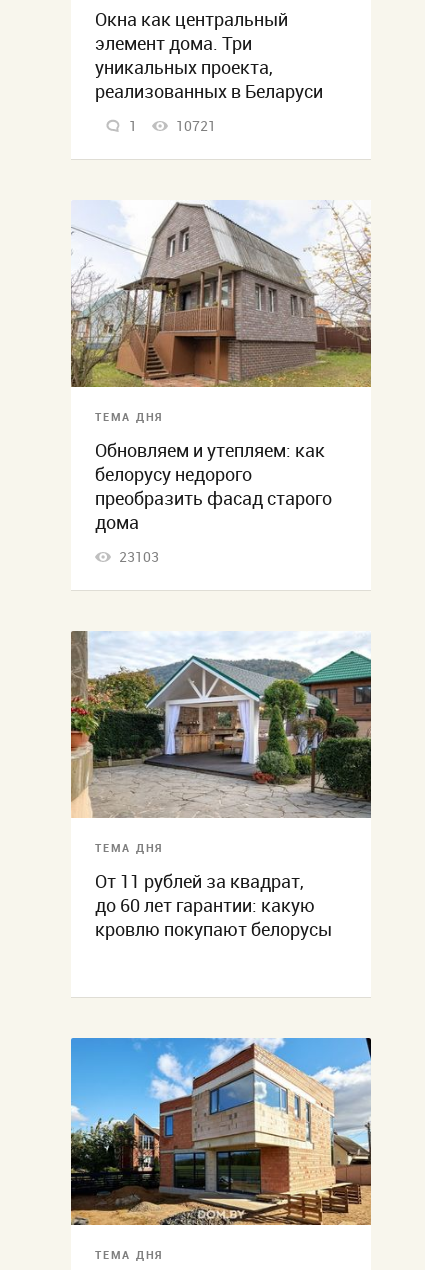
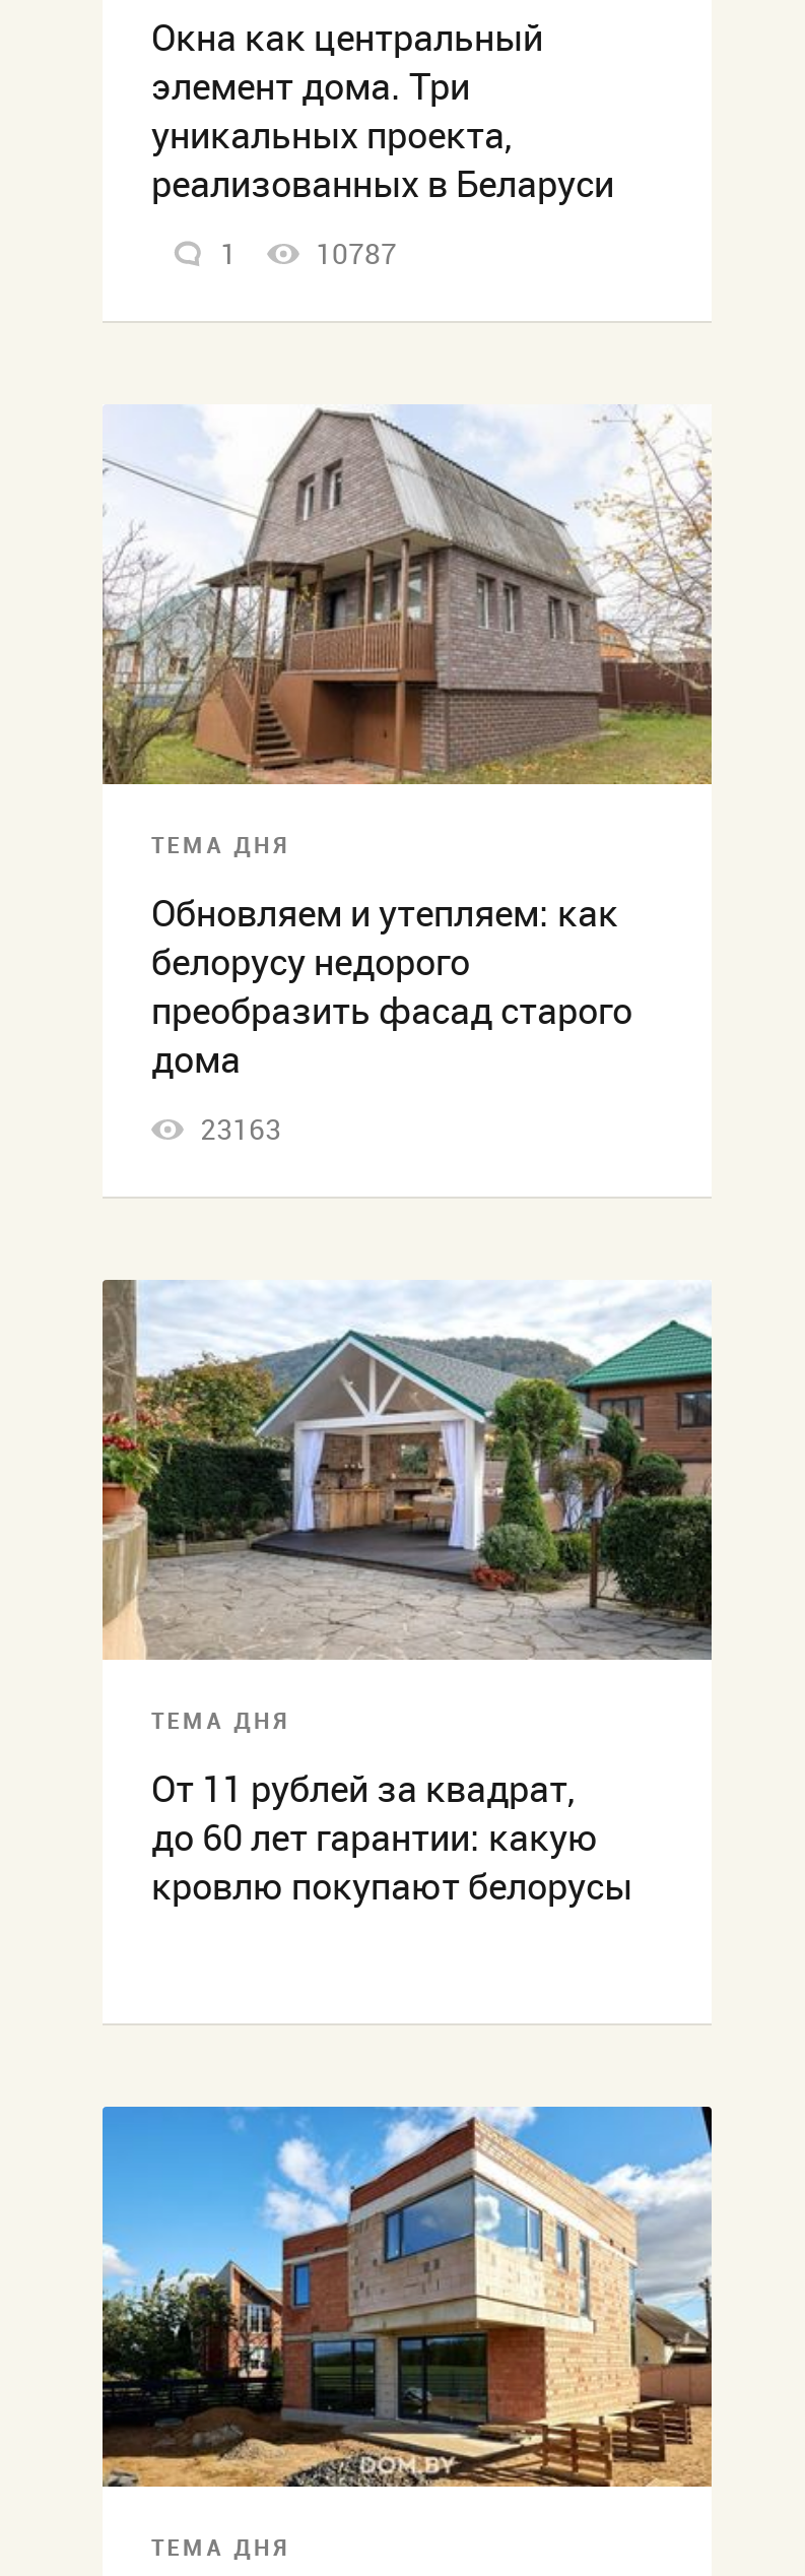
[176,118,216,134] 10721 -> [316,238,397,270] 10787
[119,549,159,565] 23103 -> [200,1113,281,1146] 23163

